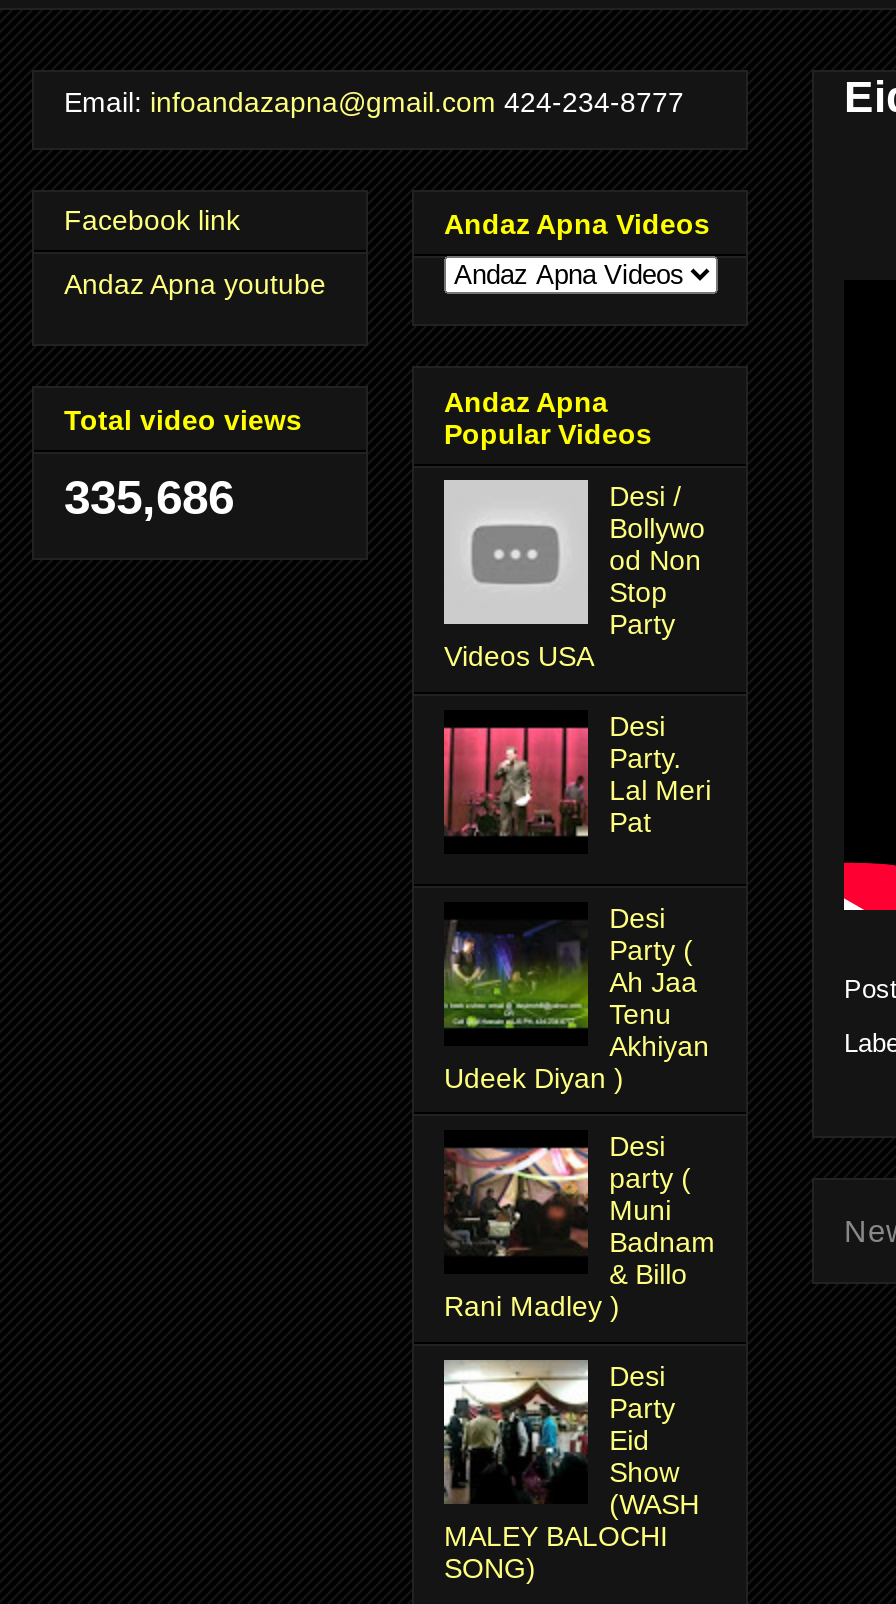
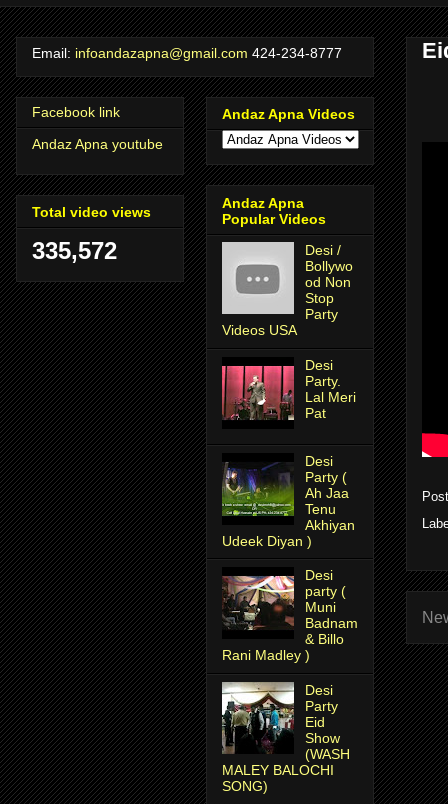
[64,471,234,525] 335,686 -> [32,237,117,264] 335,572

